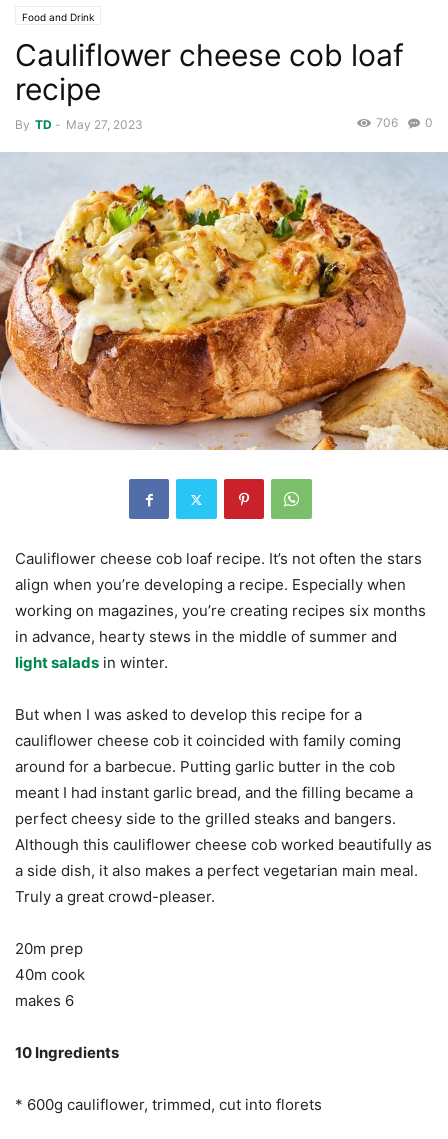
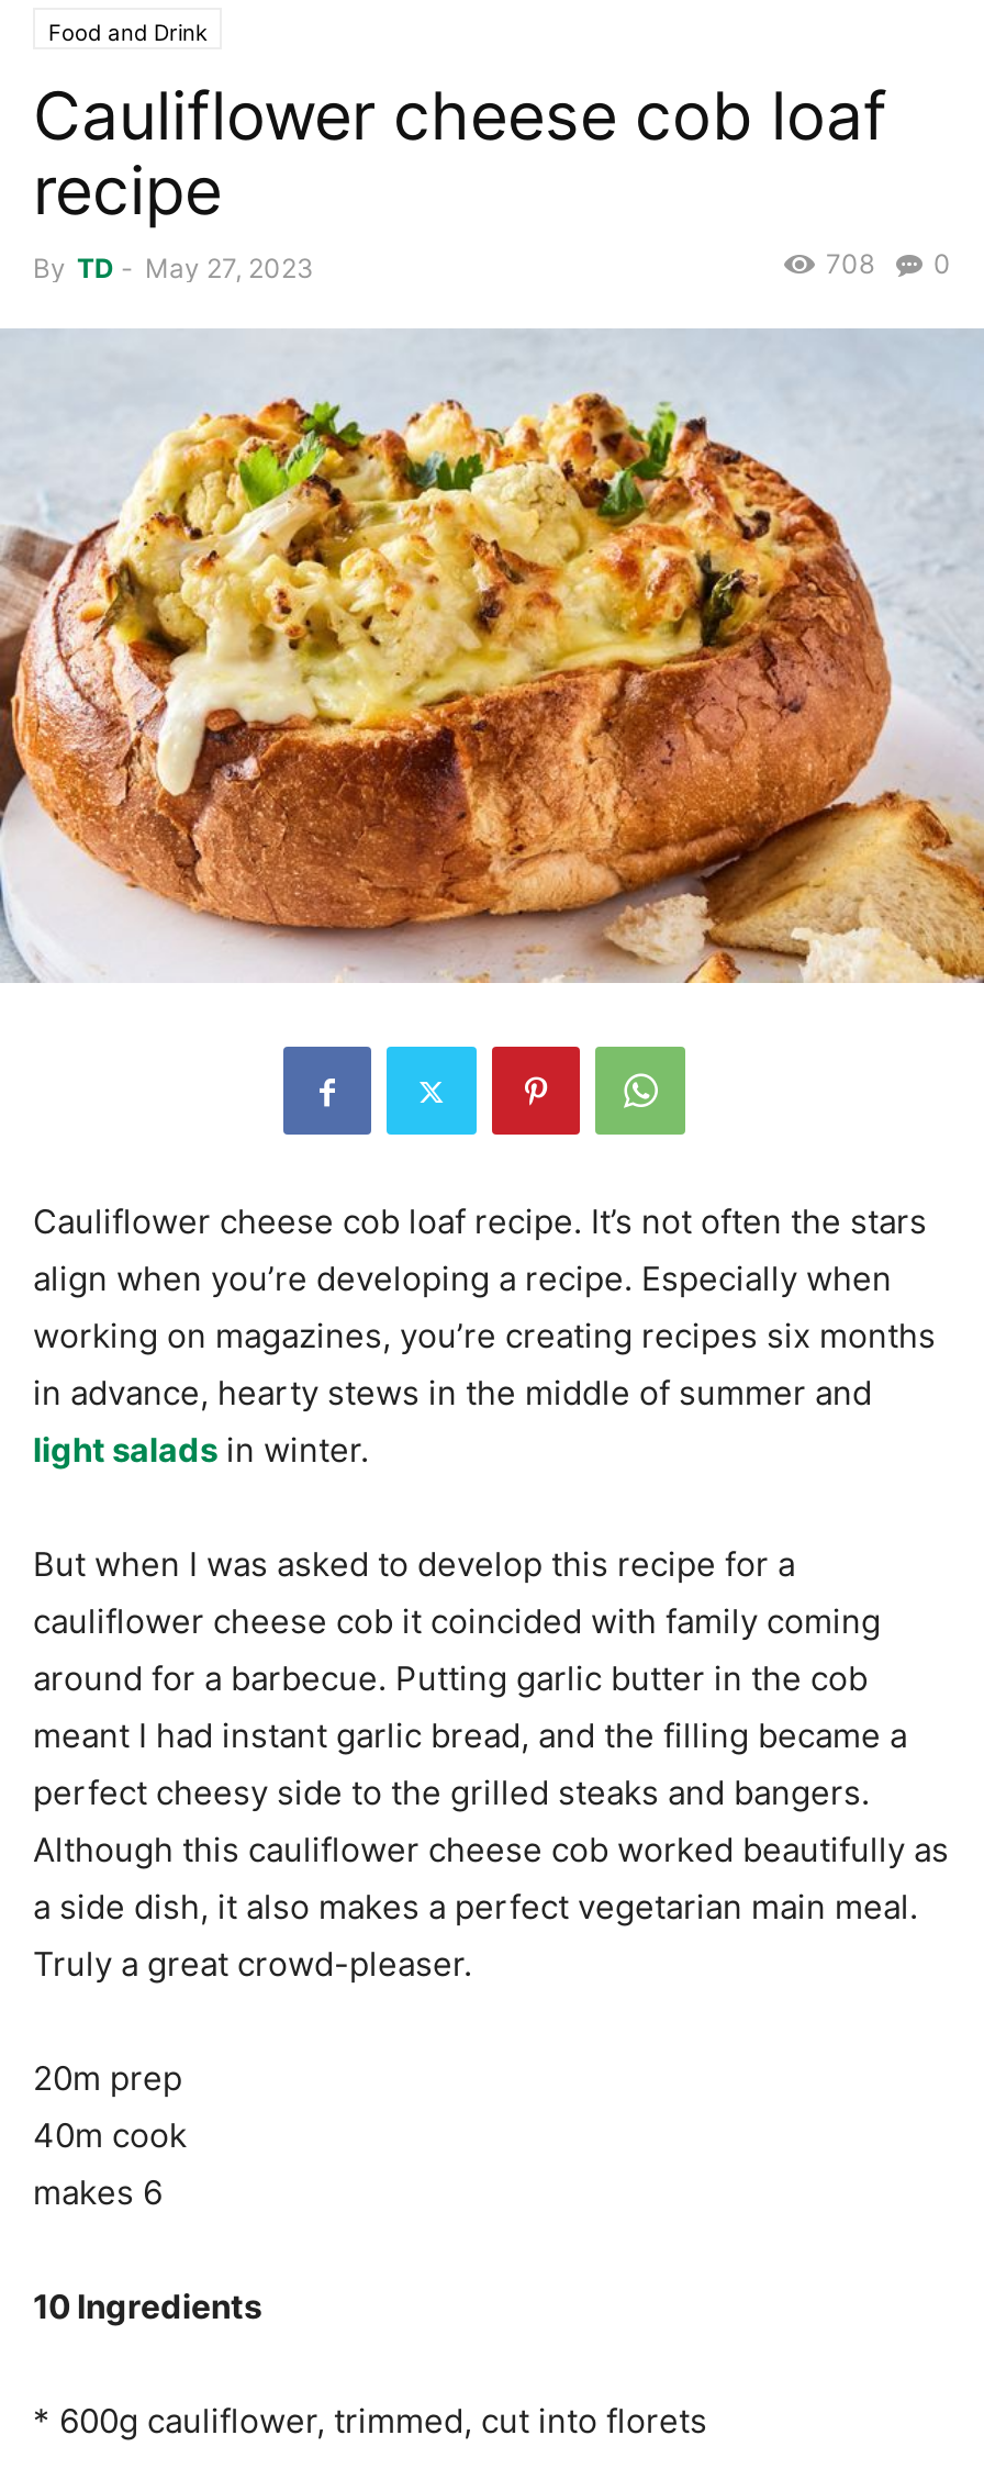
[376,115,433,130] 706 0 -> [826,247,951,280] 708 0

